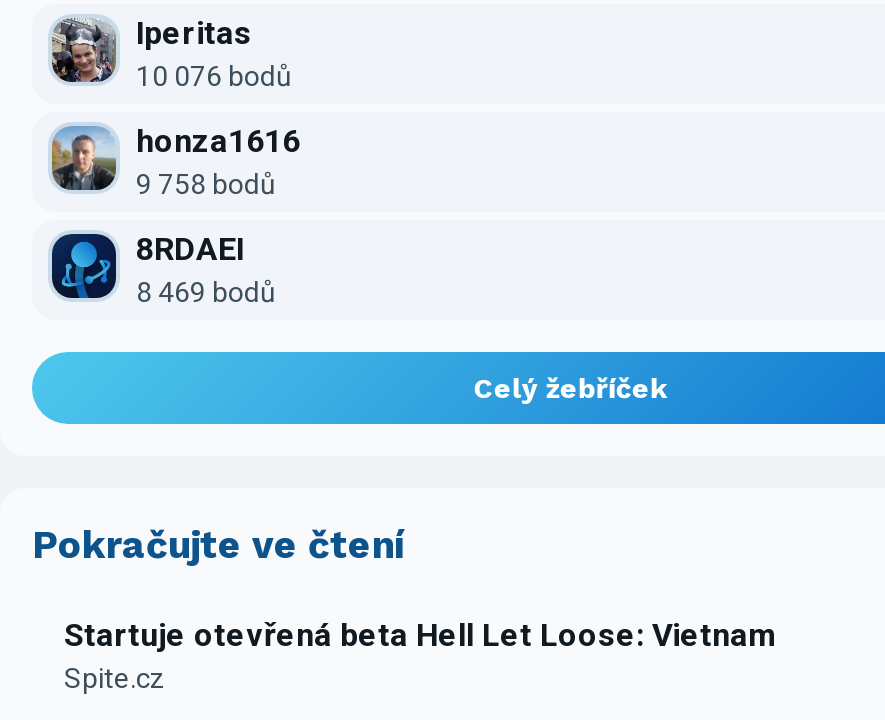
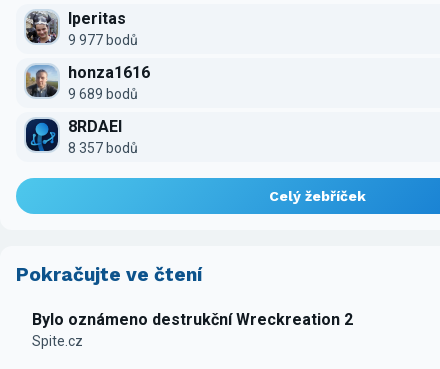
[136,60,292,92] 10 076 bodů -> [68,32,138,48] 9 977 bodů
[136,168,276,200] 9 758 bodů -> [68,86,138,102] 9 689 bodů
[136,276,276,308] 8 469 bodů -> [68,140,138,156] 8 357 bodů
[64,617,776,655] Startuje otevřená beta Hell Let Loose: Vietnam -> [32,310,353,329] Bylo oznámeno destrukční Wreckreation 2

